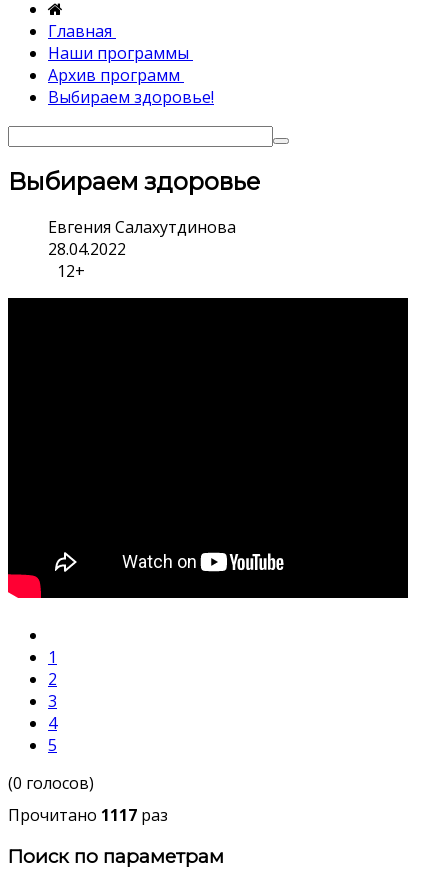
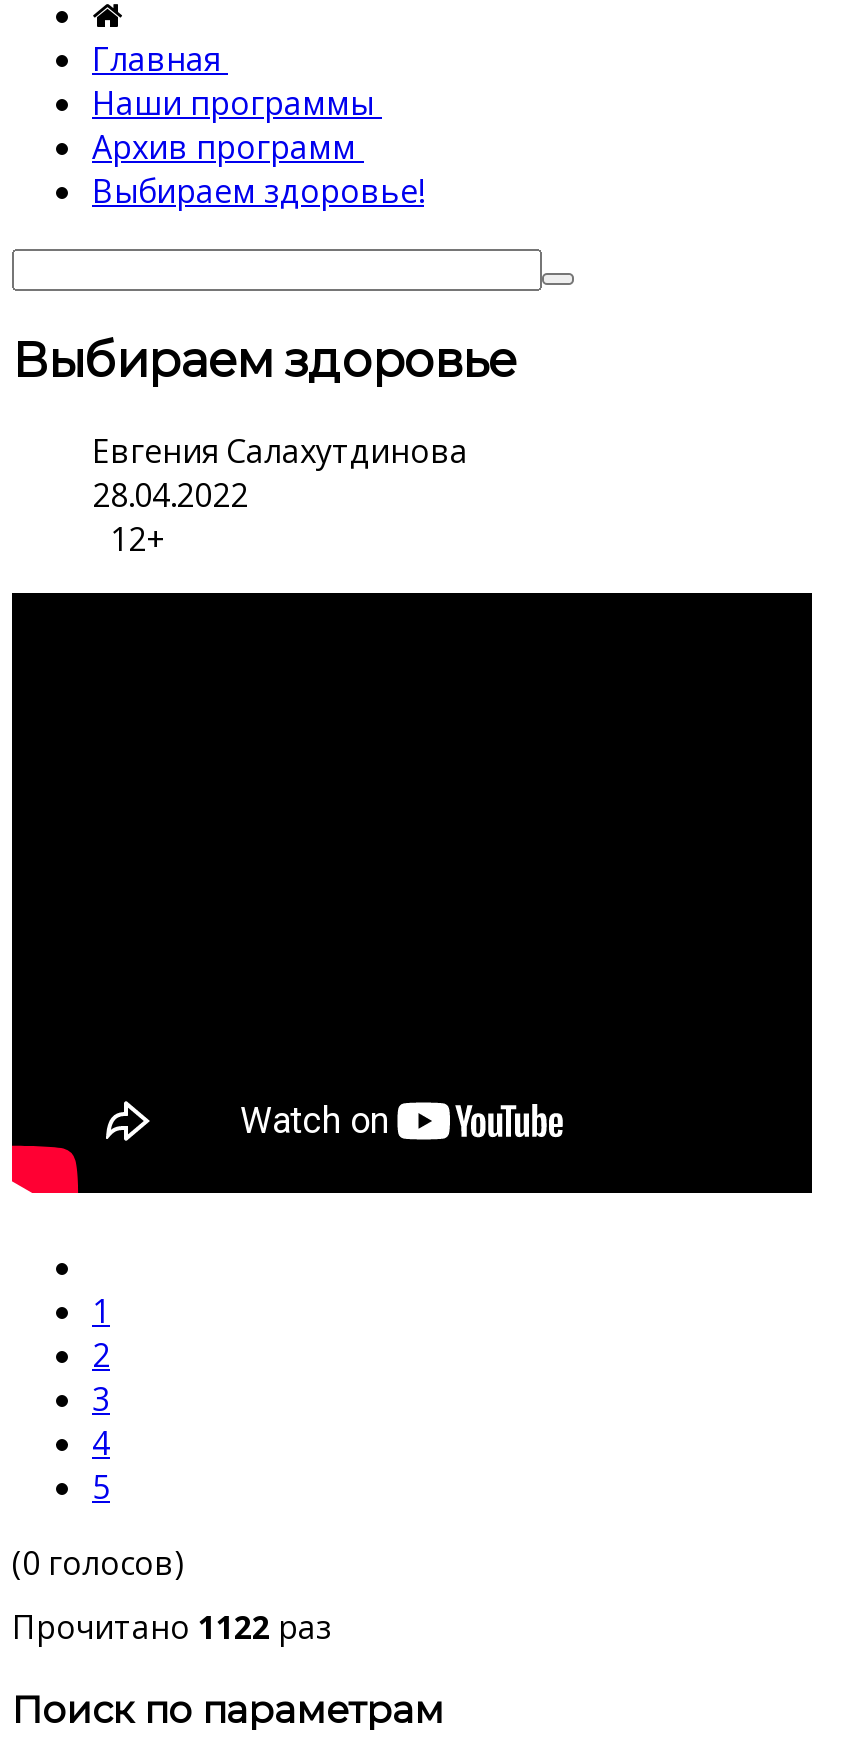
[8,804,168,826] Прочитано 1117 раз -> [12,1605,332,1649] Прочитано 1122 раз

